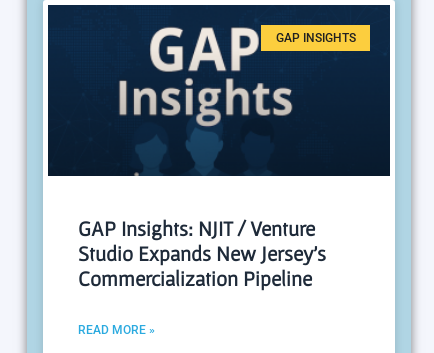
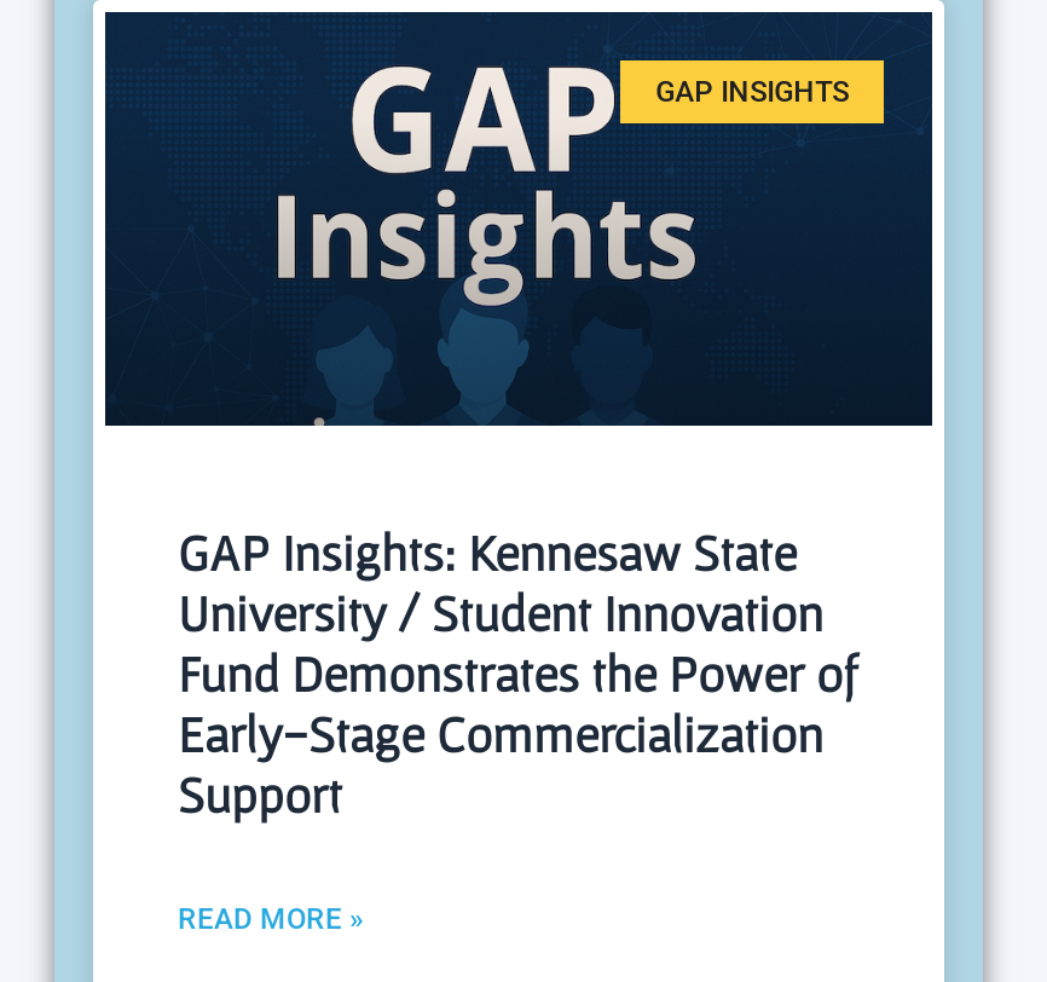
[78,217,326,290] GAP Insights: NJIT / Venture | Studio Expands New Jersey’s | Commercialization Pipeline -> [178,524,857,822] GAP Insights: Kennesaw State | University / Student Innovation | Fund Demonstrates the Power of | Early-Stage Commercialization | Support

